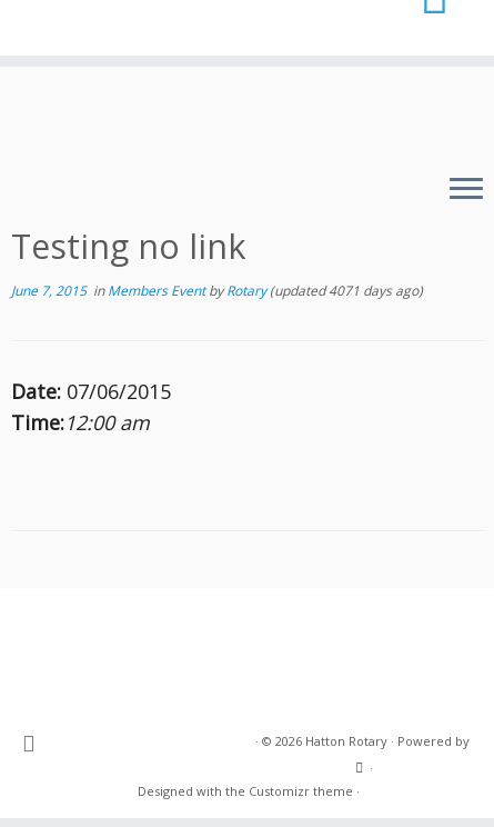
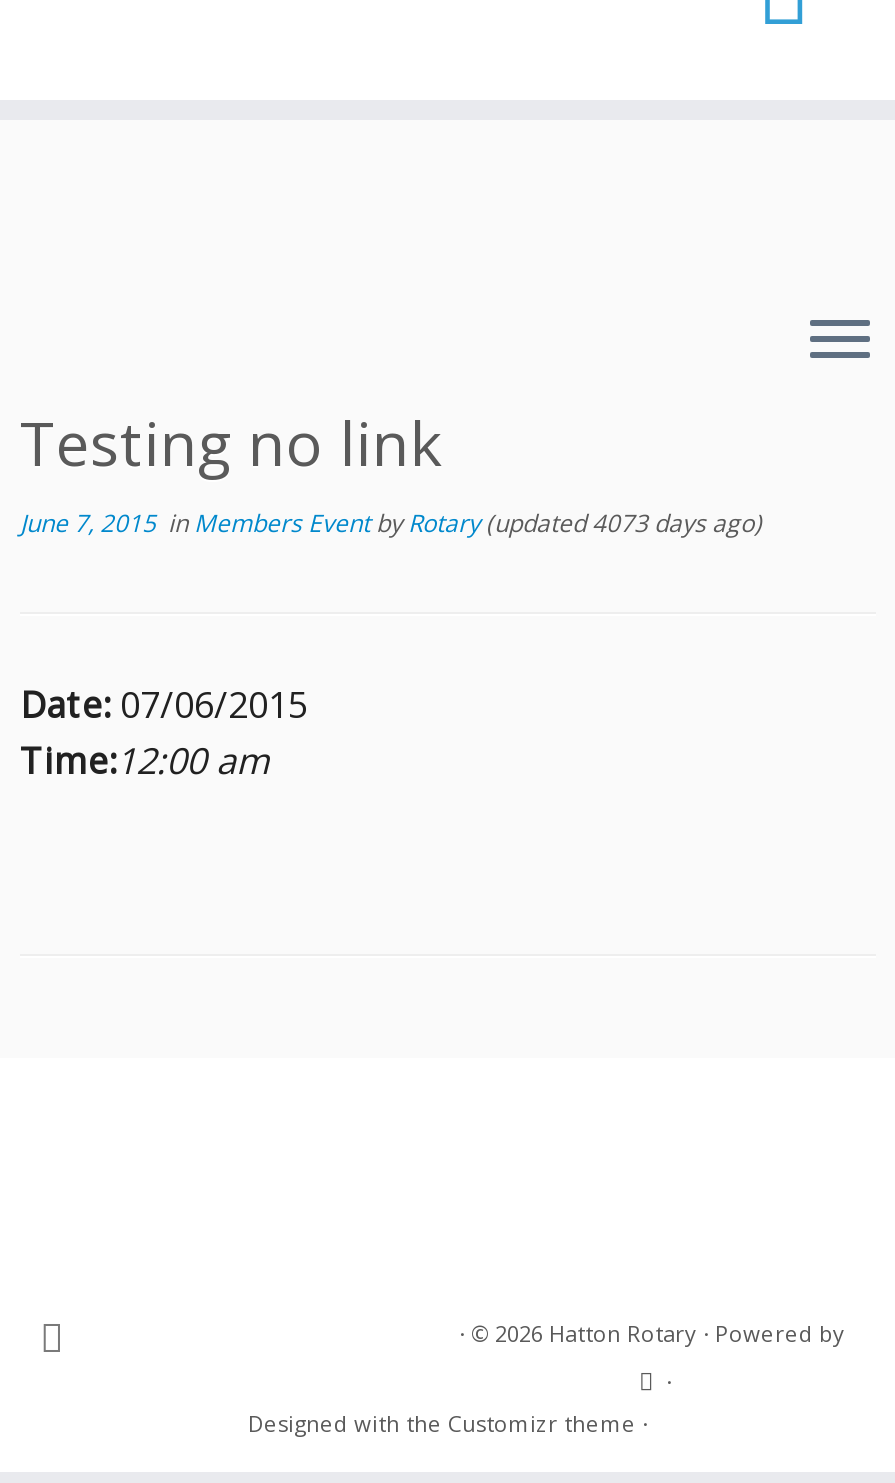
[11,281,423,300] June 7, 2015 in Members EventbyRotary(updated 4071 days ago) -> [20,506,762,540] June 7, 2015 in Members EventbyRotary(updated 4073 days ago)

